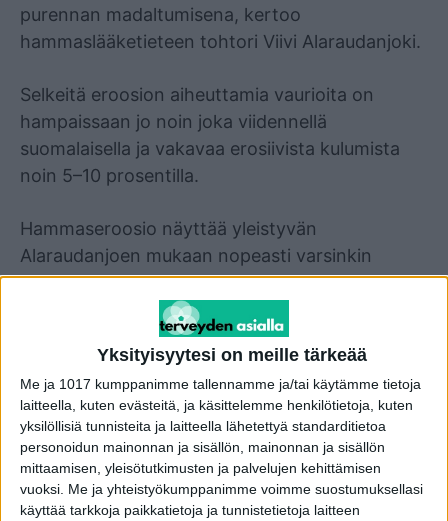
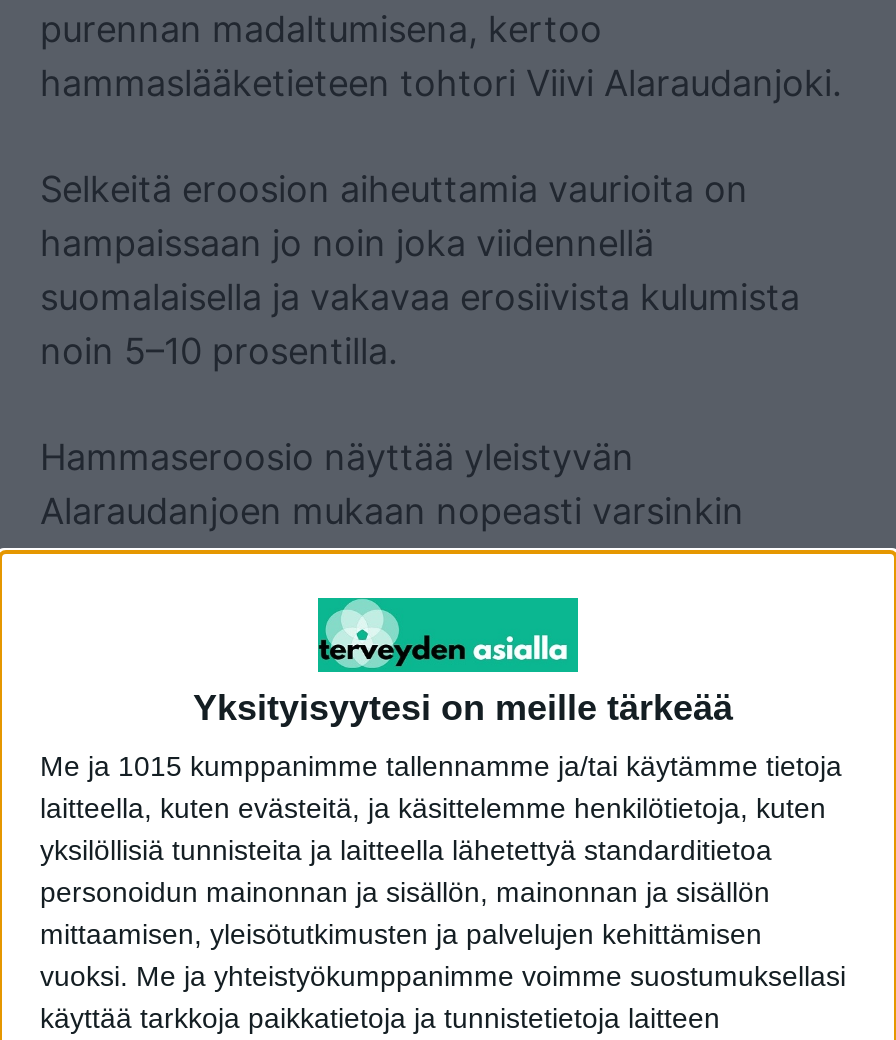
[20,376,421,392] Me ja 1017 kumppanimme tallennamme ja/tai käytämme tietoja -> [40,749,842,781] Me ja 1015 kumppanimme tallennamme ja/tai käytämme tietoja

